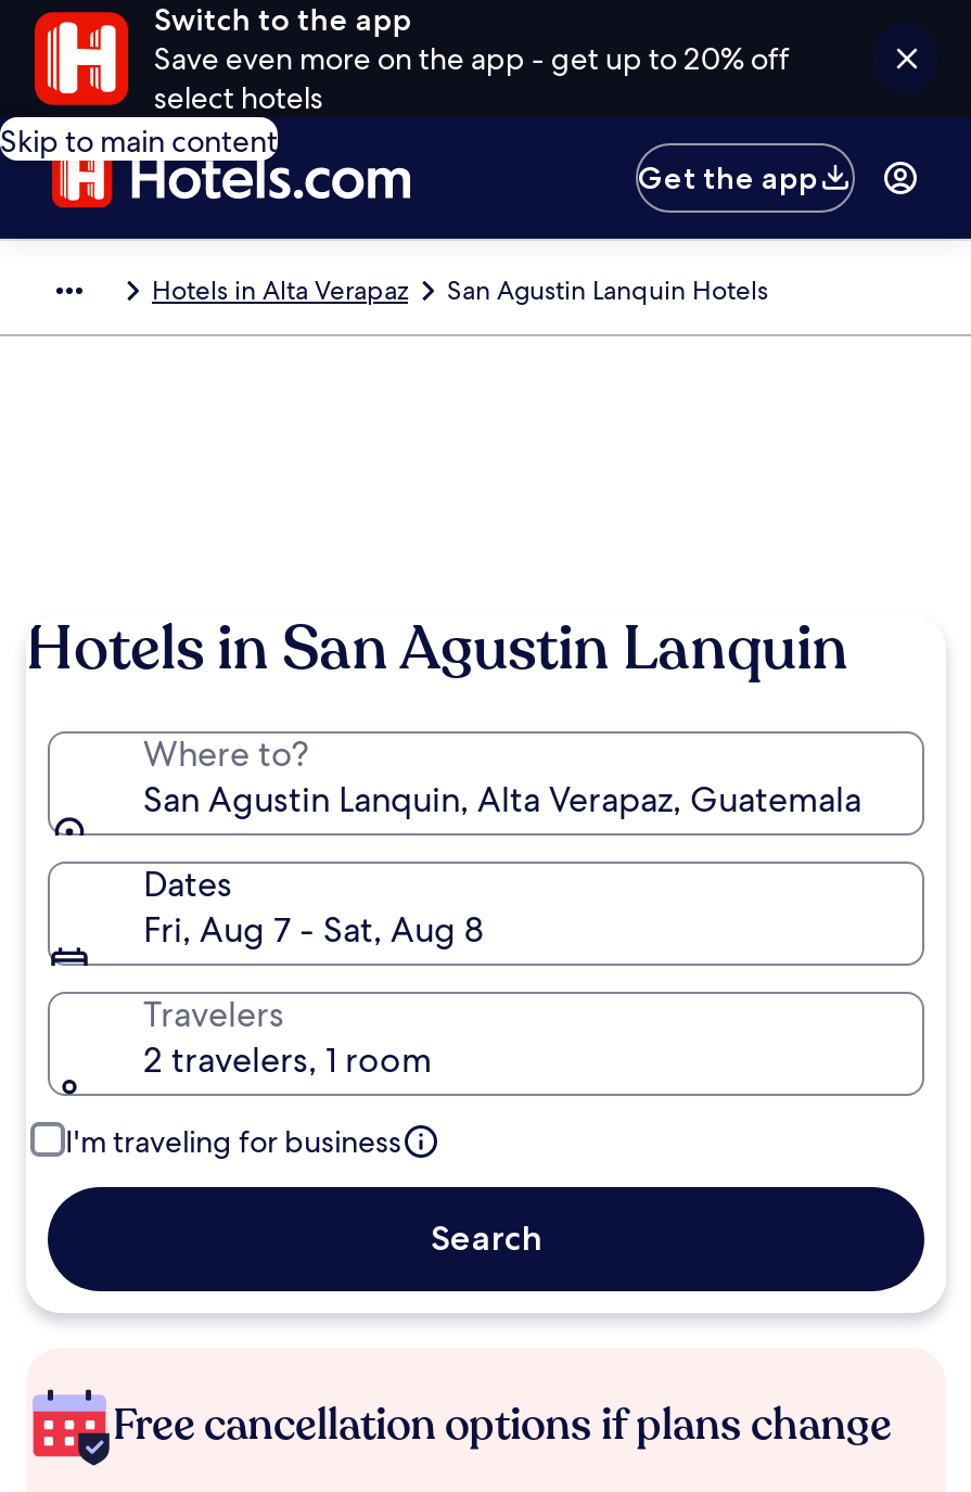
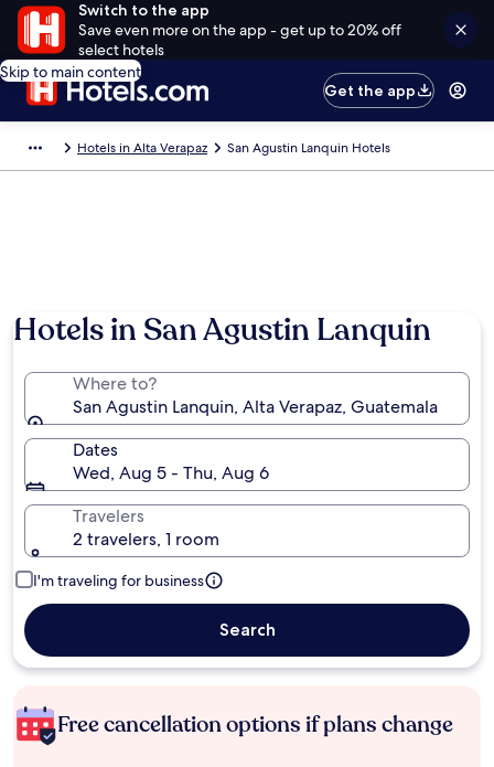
[143,907,484,953] Fri, Aug 7 - Sat, Aug 8 -> [73,461,269,484] Wed, Aug 5 - Thu, Aug 6

